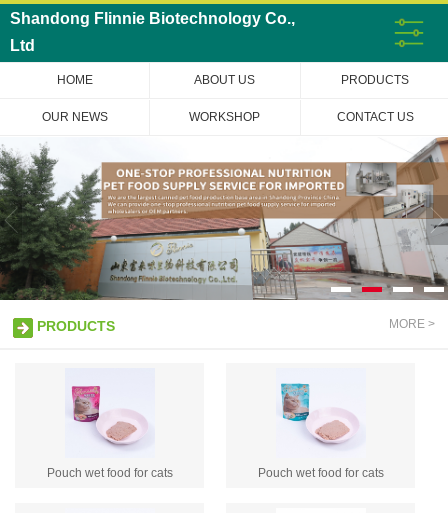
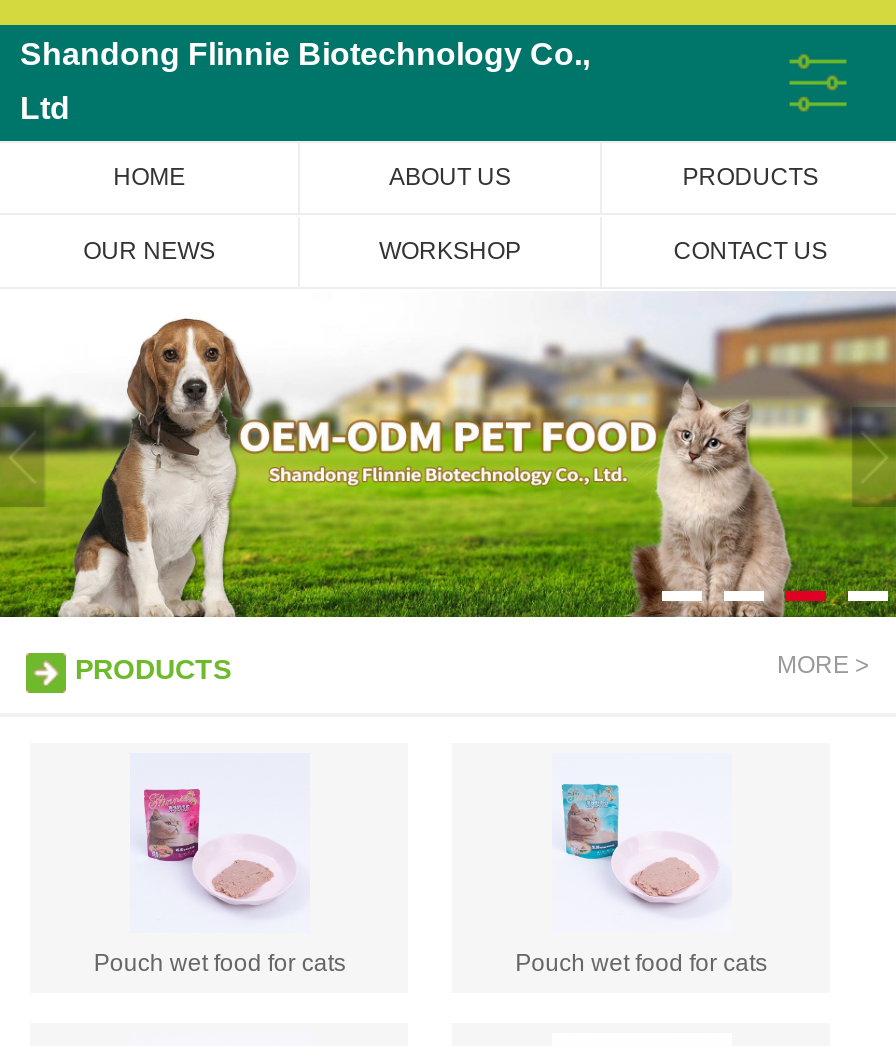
[3,137,445,301] [image] -> [6,293,890,619] [image]

